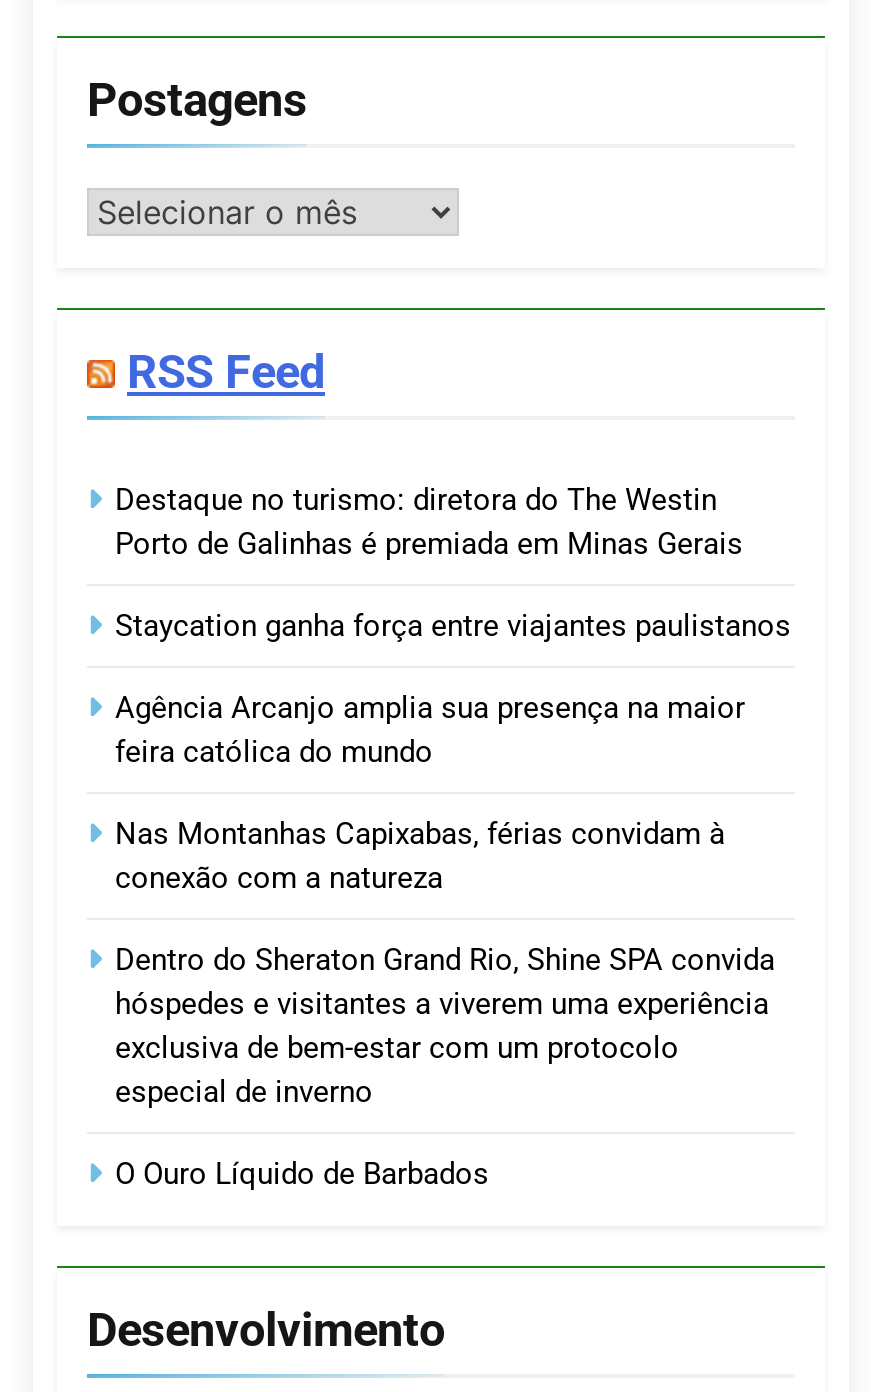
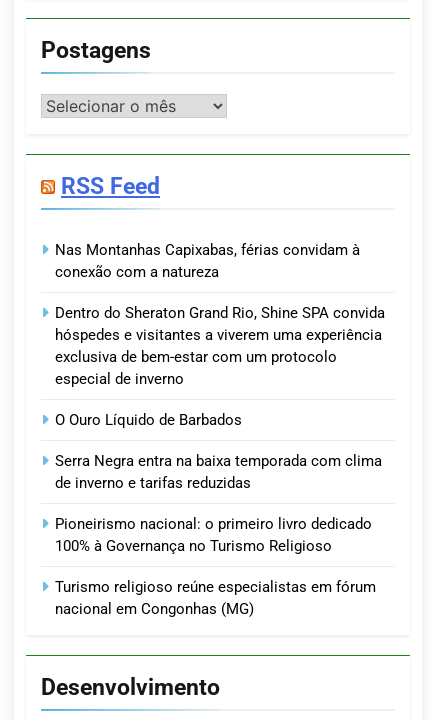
[115,482,791,770] Destaque no turismo: diretora do The Westin | Porto de Galinhas é premiada em Minas Gerais | Staycation ganha força entre viajantes paulistanos | Agência Arcanjo amplia sua presença na maior | feira católica do mundo -> none
moved [115,816,775,1192] -> [55,241,385,429]: Nas Montanhas Capixabas, férias convidam à | conexão com a natureza | Dentro do Sheraton Grand Rio, Shine SPA convida | hóspedes e visitantes a viverem uma experiência | exclusiva de bem-estar com um protocolo | especial de inverno | O Ouro Líquido de Barbados
none -> [55,452,382,618] Serra Negra entra na baixa temporada com clima | de inverno e tarifas reduzidas | Pioneirismo nacional: o primeiro livro dedicado | 100% à Governança no Turismo Religioso | Turismo religioso reúne especialistas em fórum | nacional em Congonhas (MG)

